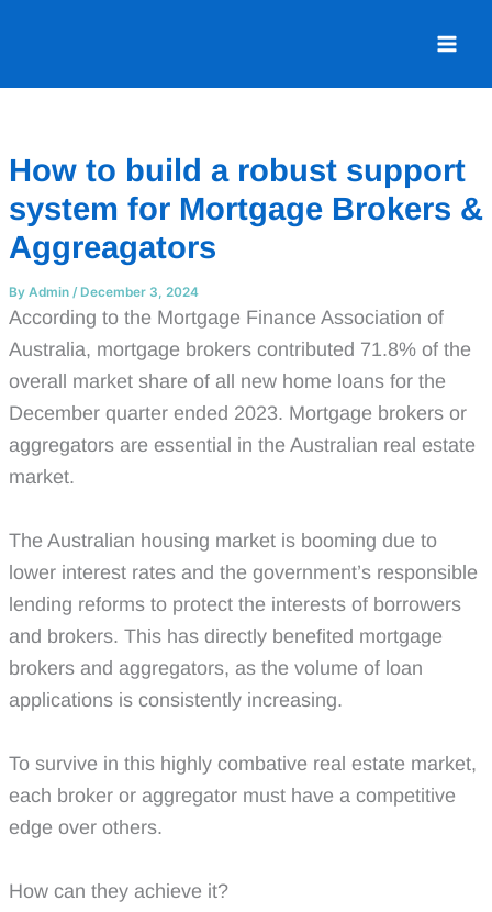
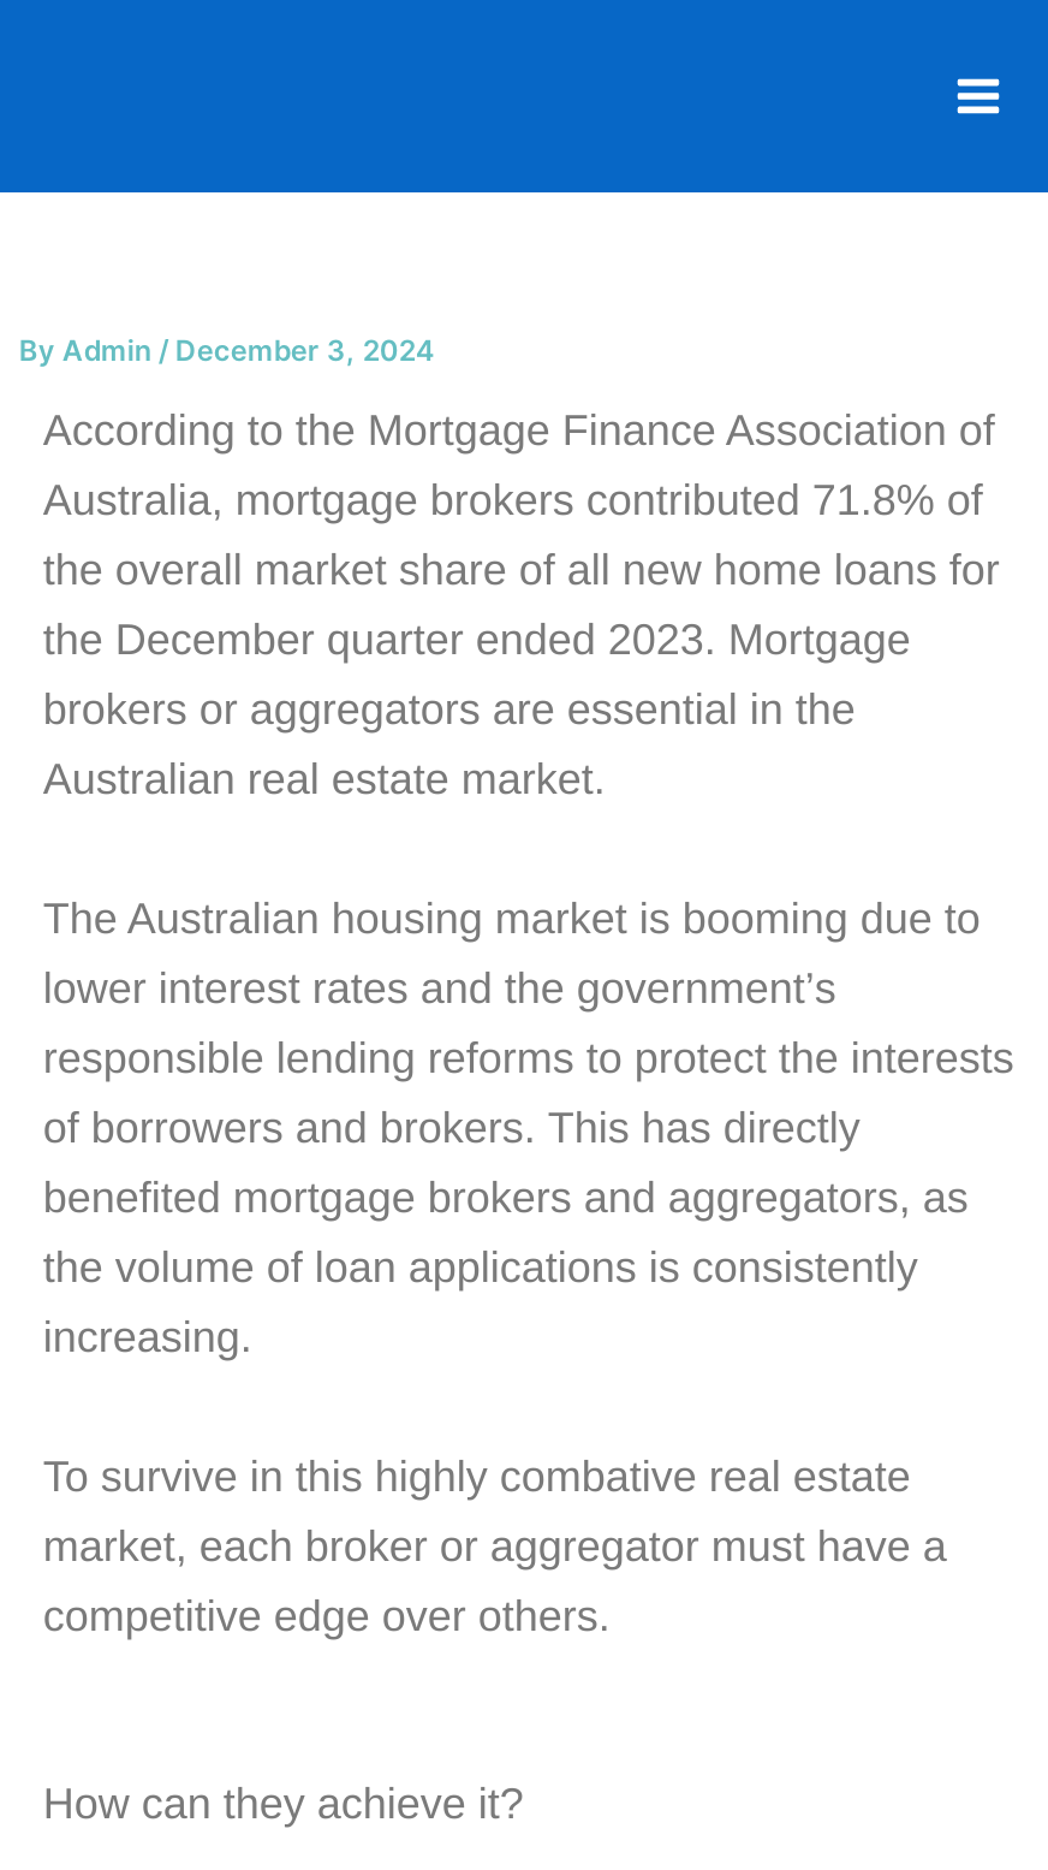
[9,153,483,265] How to build a robust support | system for Mortgage Brokers & | Aggreagators -> none
moved [9,285,199,300] -> [19,335,435,369]: By Admin / December 3, 2024
moved [9,307,444,329] -> [43,407,995,456]: According to the Mortgage Finance Association of
moved [9,530,437,552] -> [43,895,980,943]: The Australian housing market is booming due to

